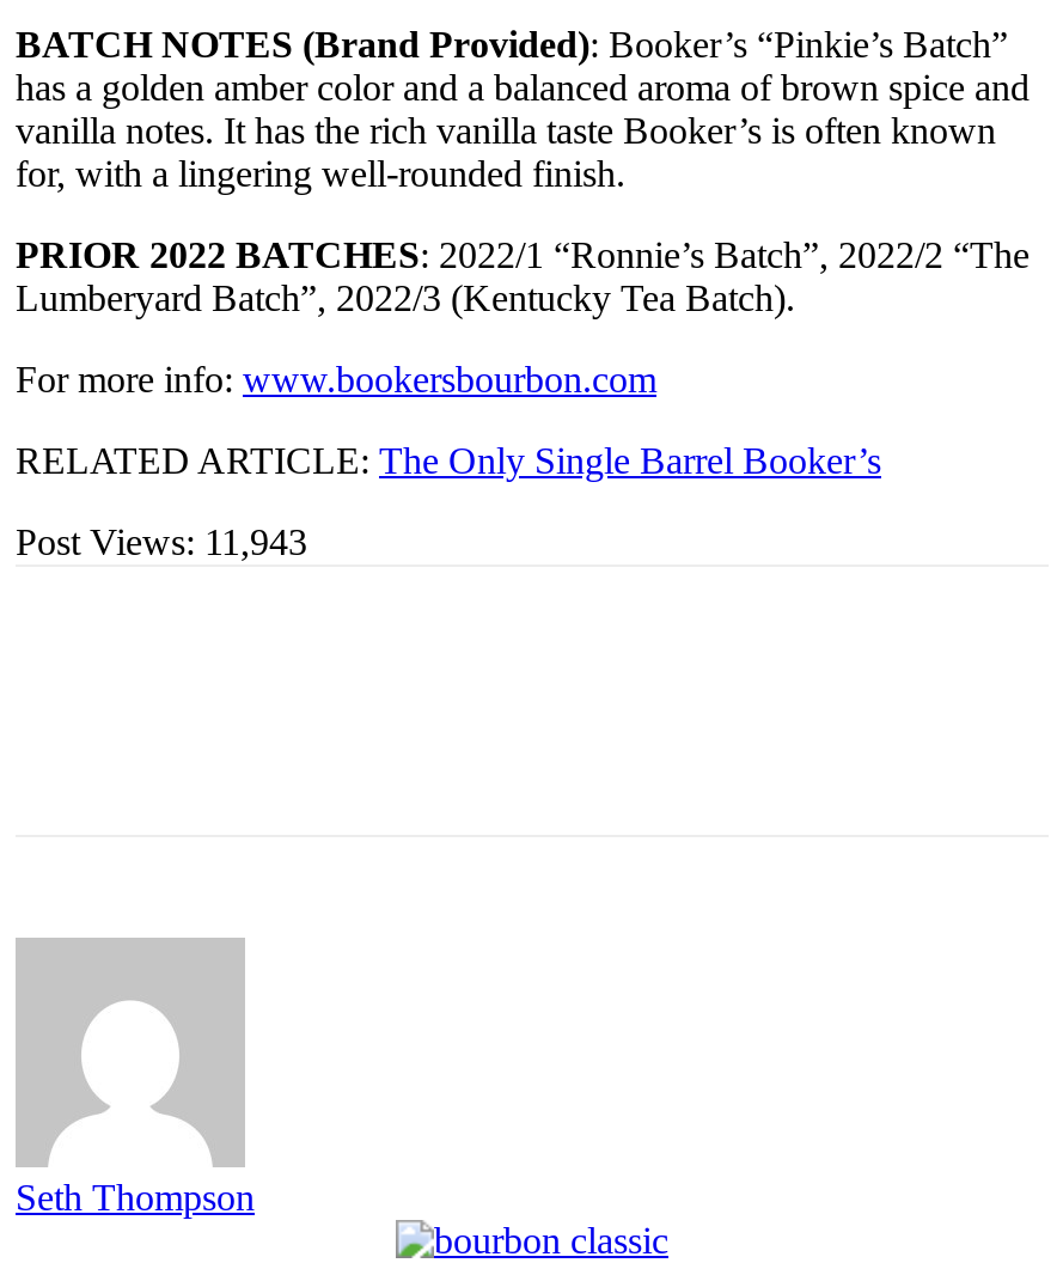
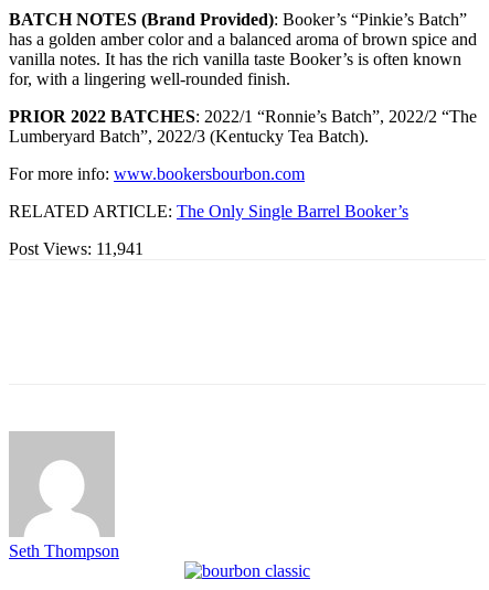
[16,521,307,562] Post Views: 11,943 -> [9,239,143,258] Post Views: 11,941

